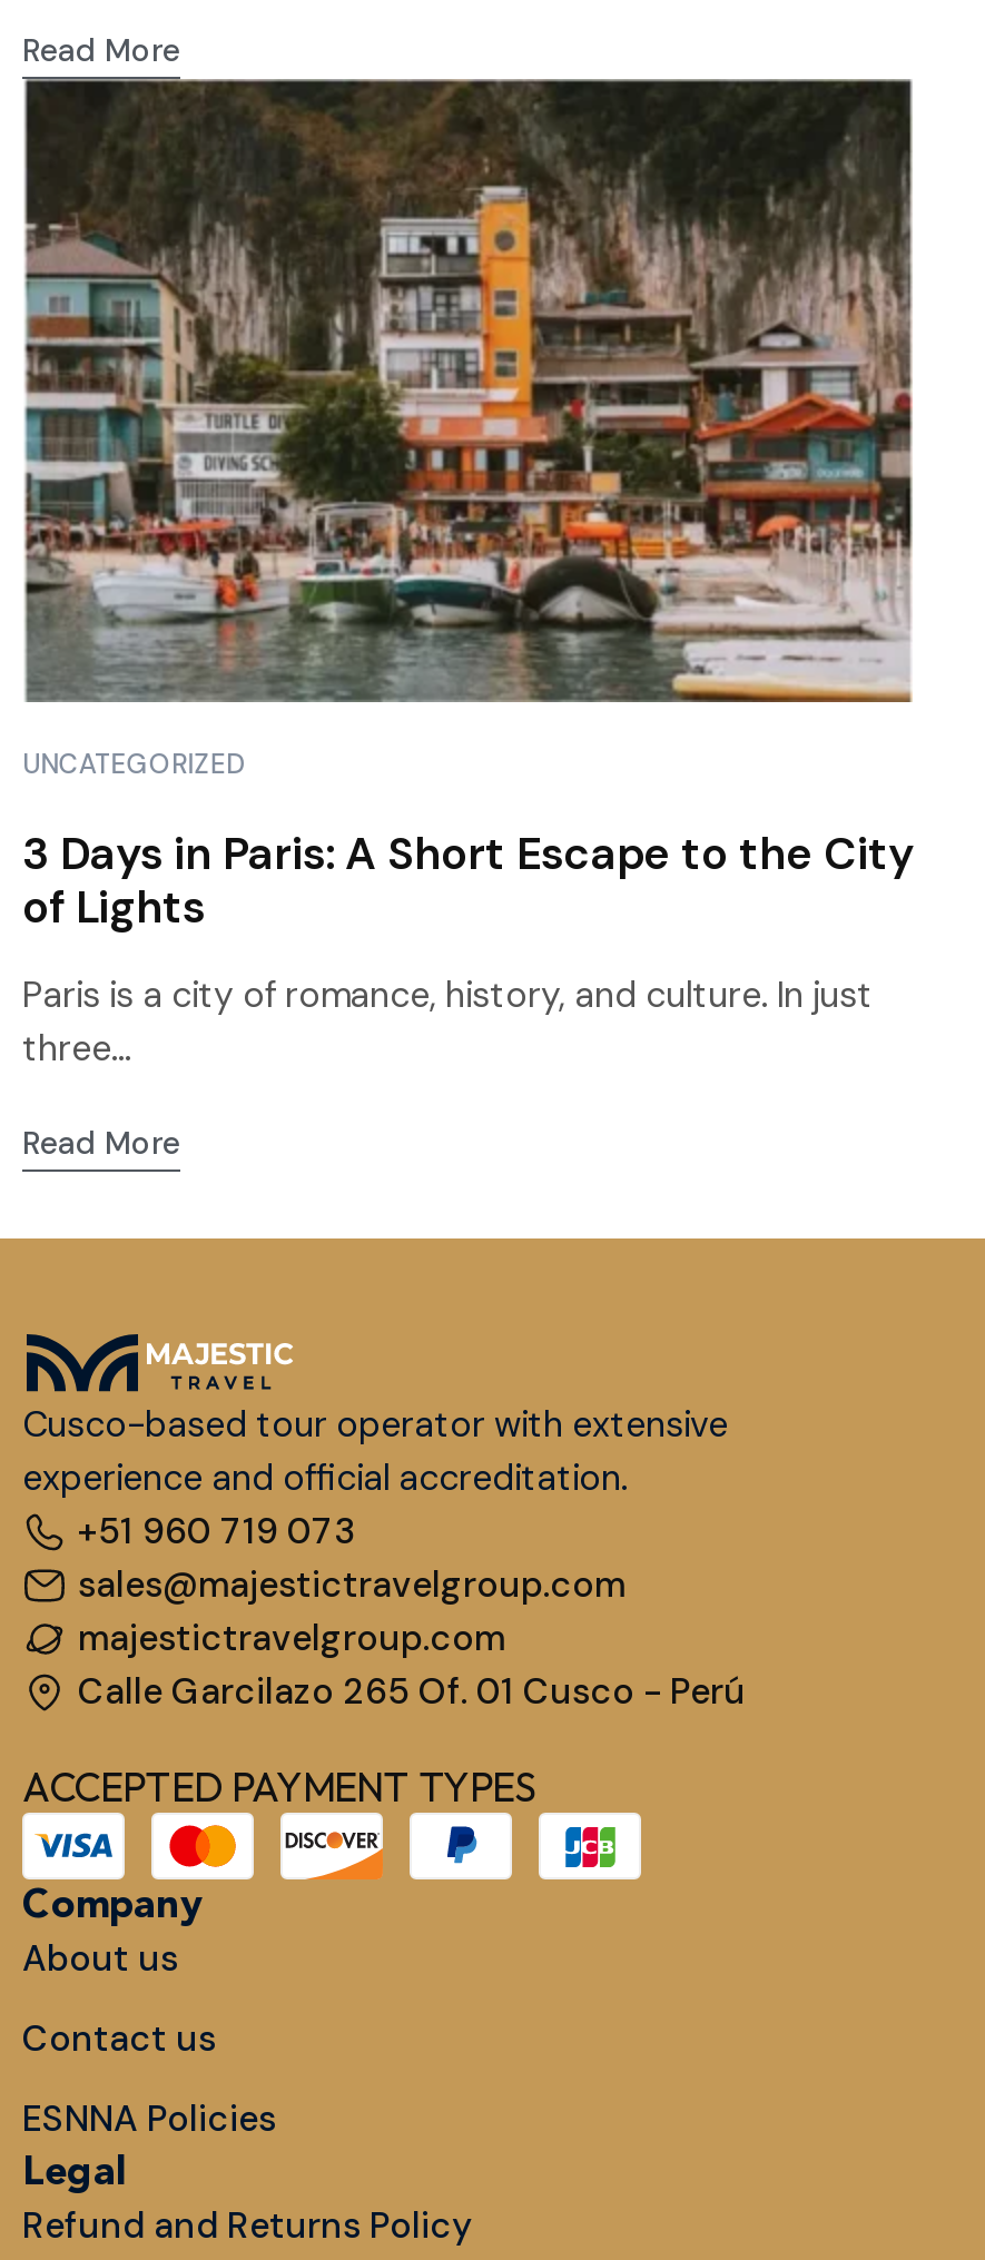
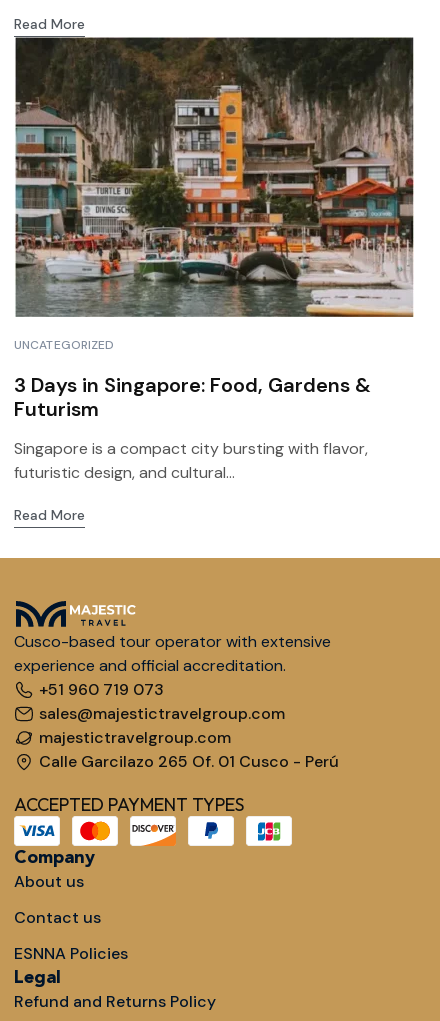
[22,825,915,936] 3 Days in Paris: A Short Escape to the City | of Lights -> [14,372,371,422] 3 Days in Singapore: Food, Gardens & | Futurism
[22,971,873,1072] Paris is a city of romance, history, and culture. In just | three... -> [14,438,368,483] Singapore is a compact city bursting with flavor, | futuristic design, and cultural...

